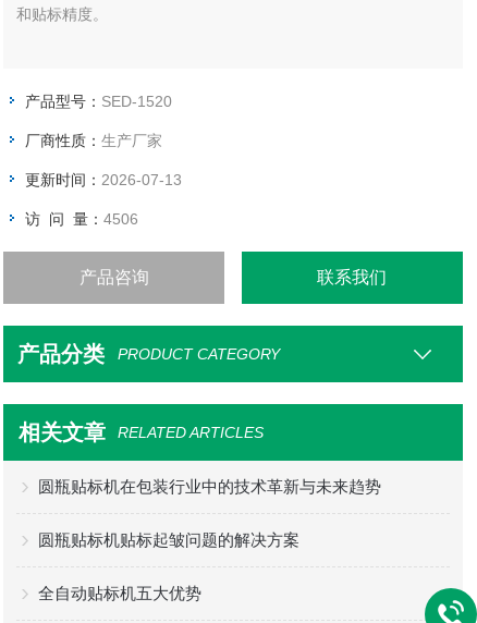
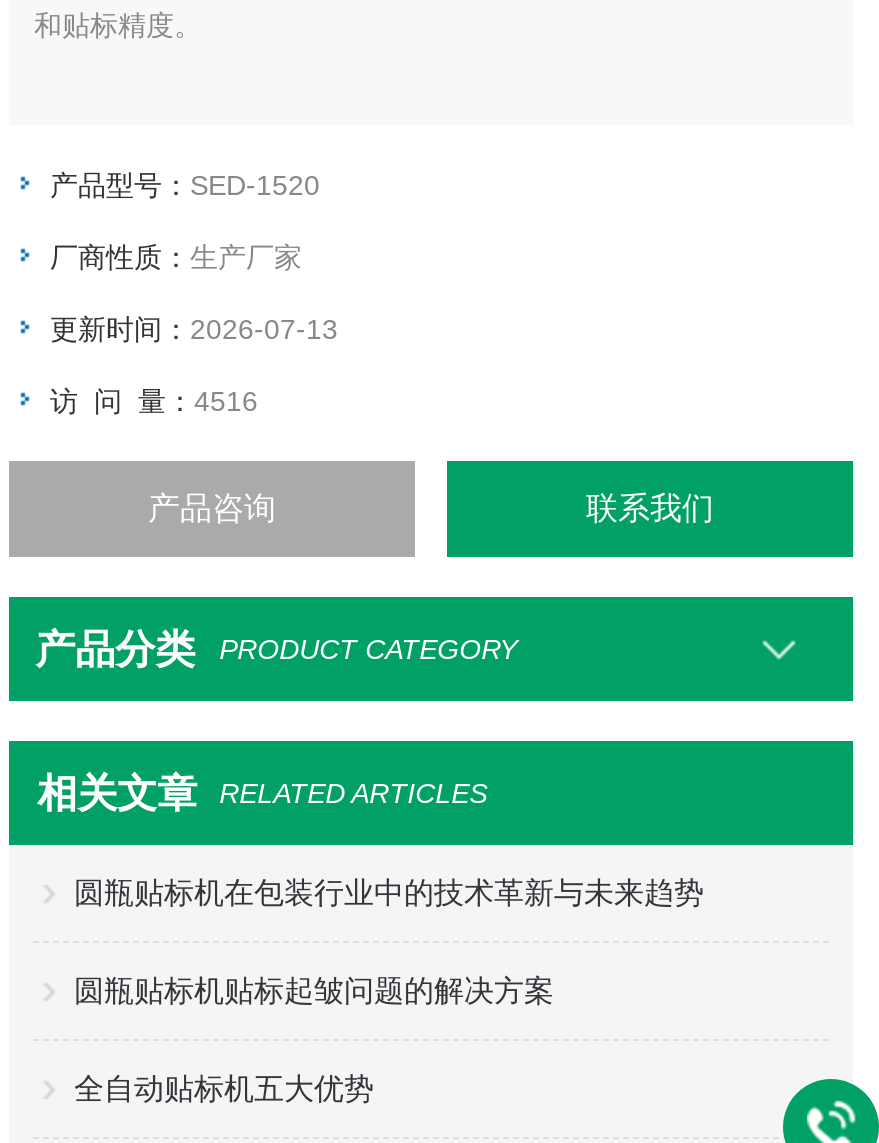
[25,210,139,228] 访 问 量：4506 -> [50,385,258,417] 访 问 量：4516

